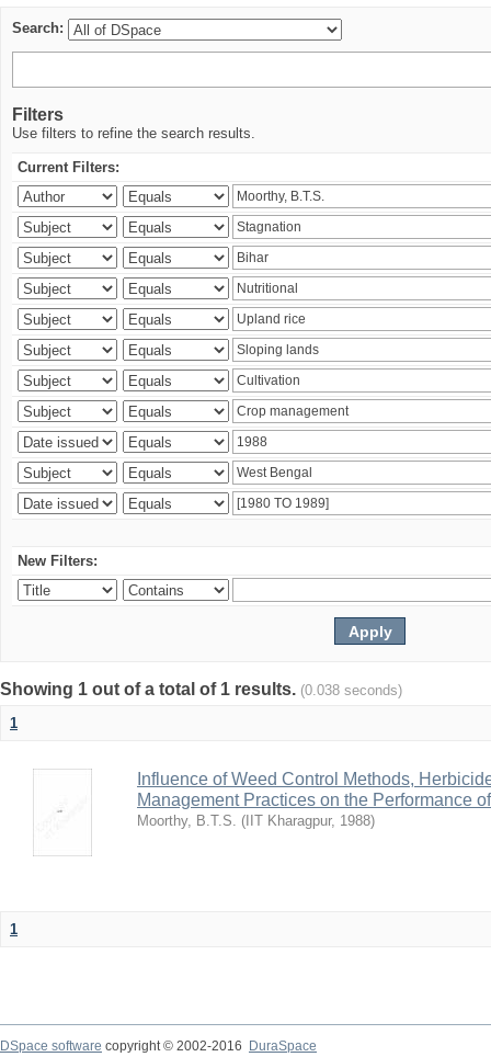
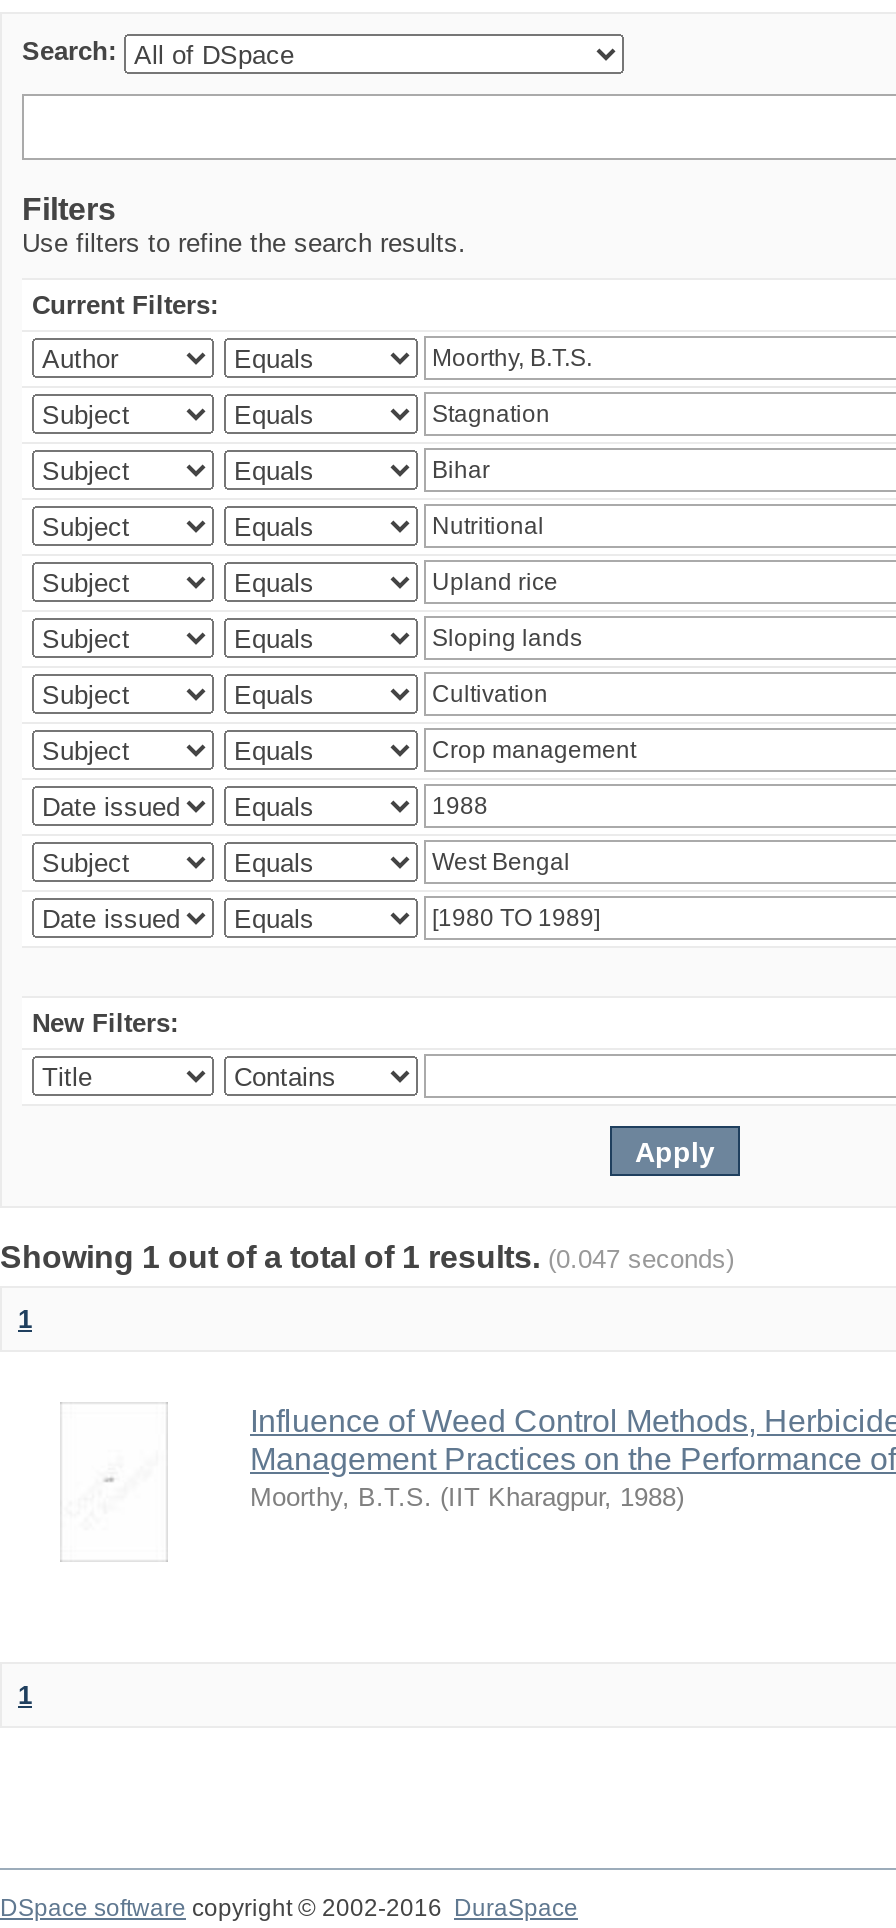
[0,680,402,698] Showing 1 out of a total of 1 results. (0.038 seconds) -> [0,1240,734,1274] Showing 1 out of a total of 1 results. (0.047 seconds)

